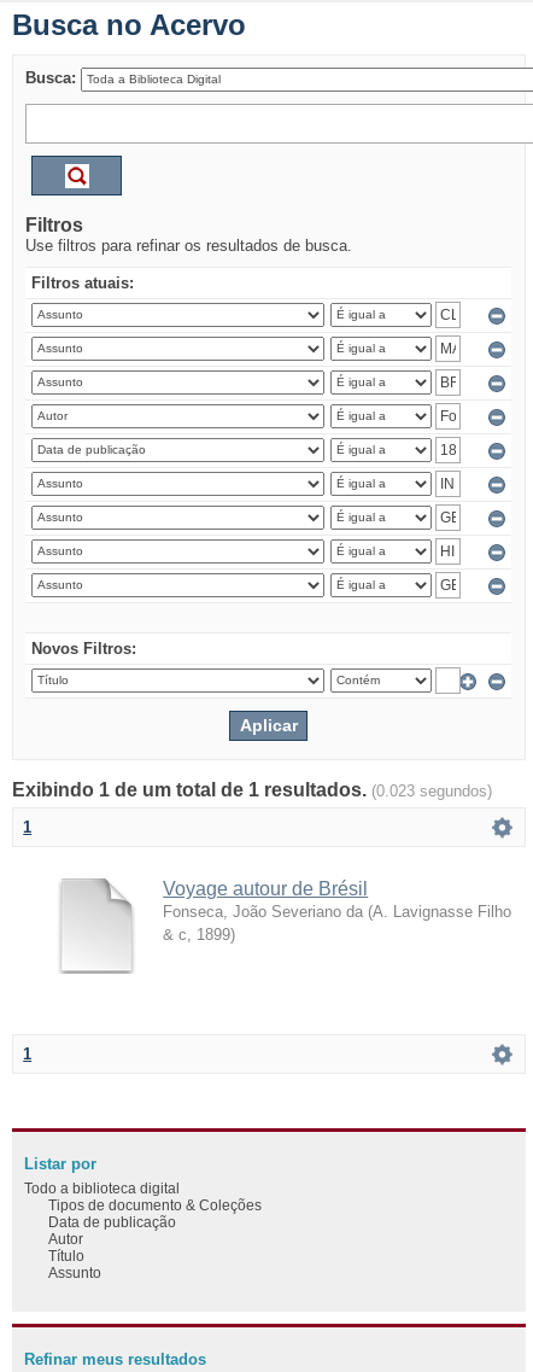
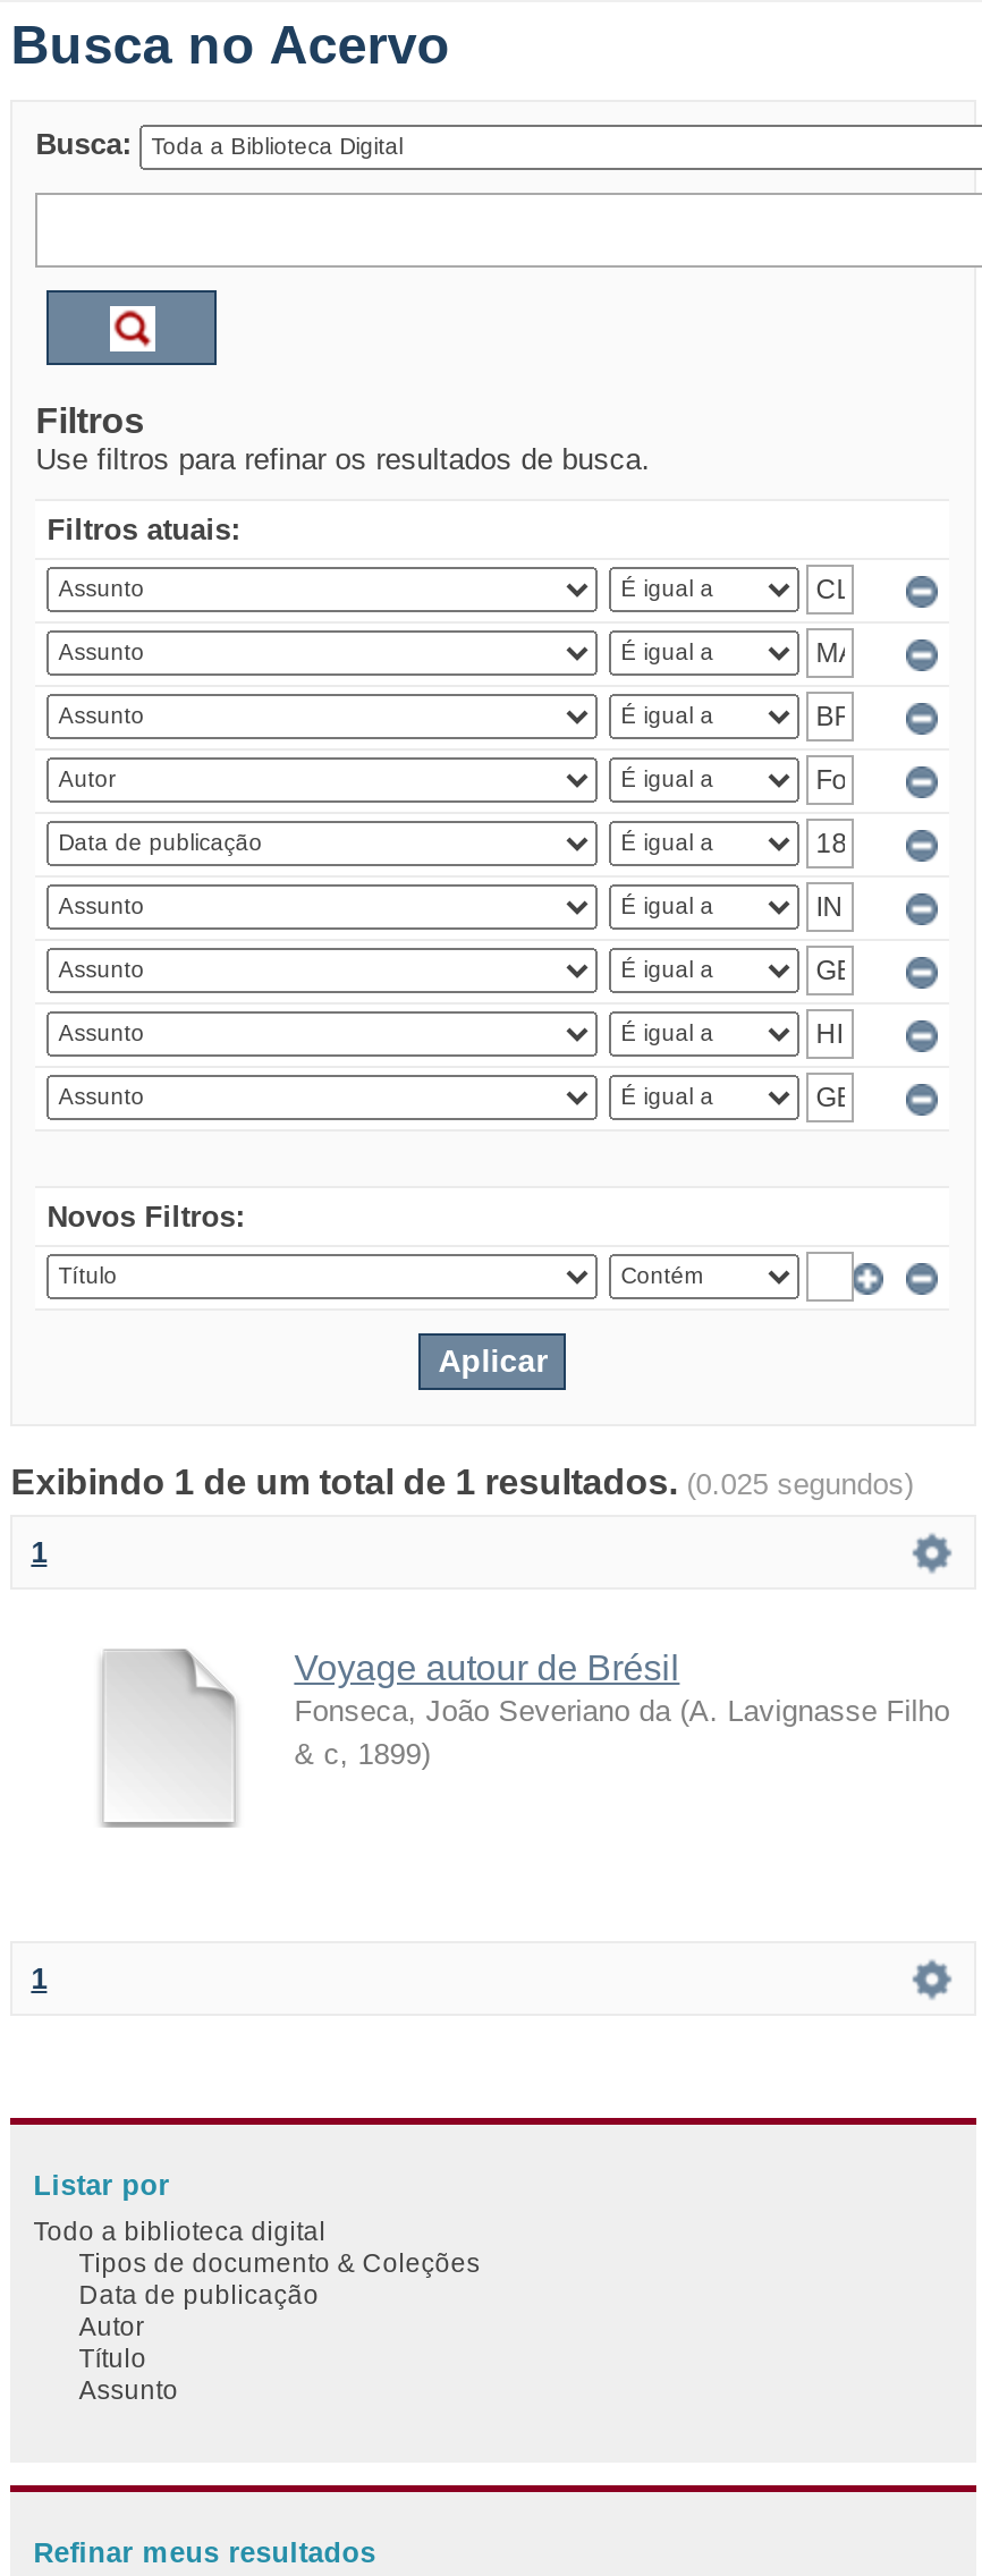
[12,780,492,800] Exibindo 1 de um total de 1 resultados. (0.023 segundos) -> [11,1463,913,1501] Exibindo 1 de um total de 1 resultados. (0.025 segundos)

